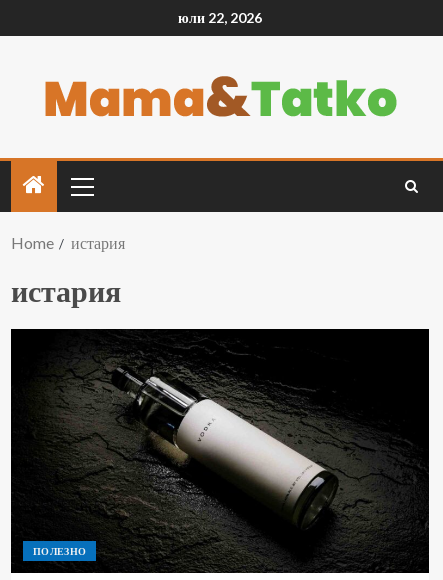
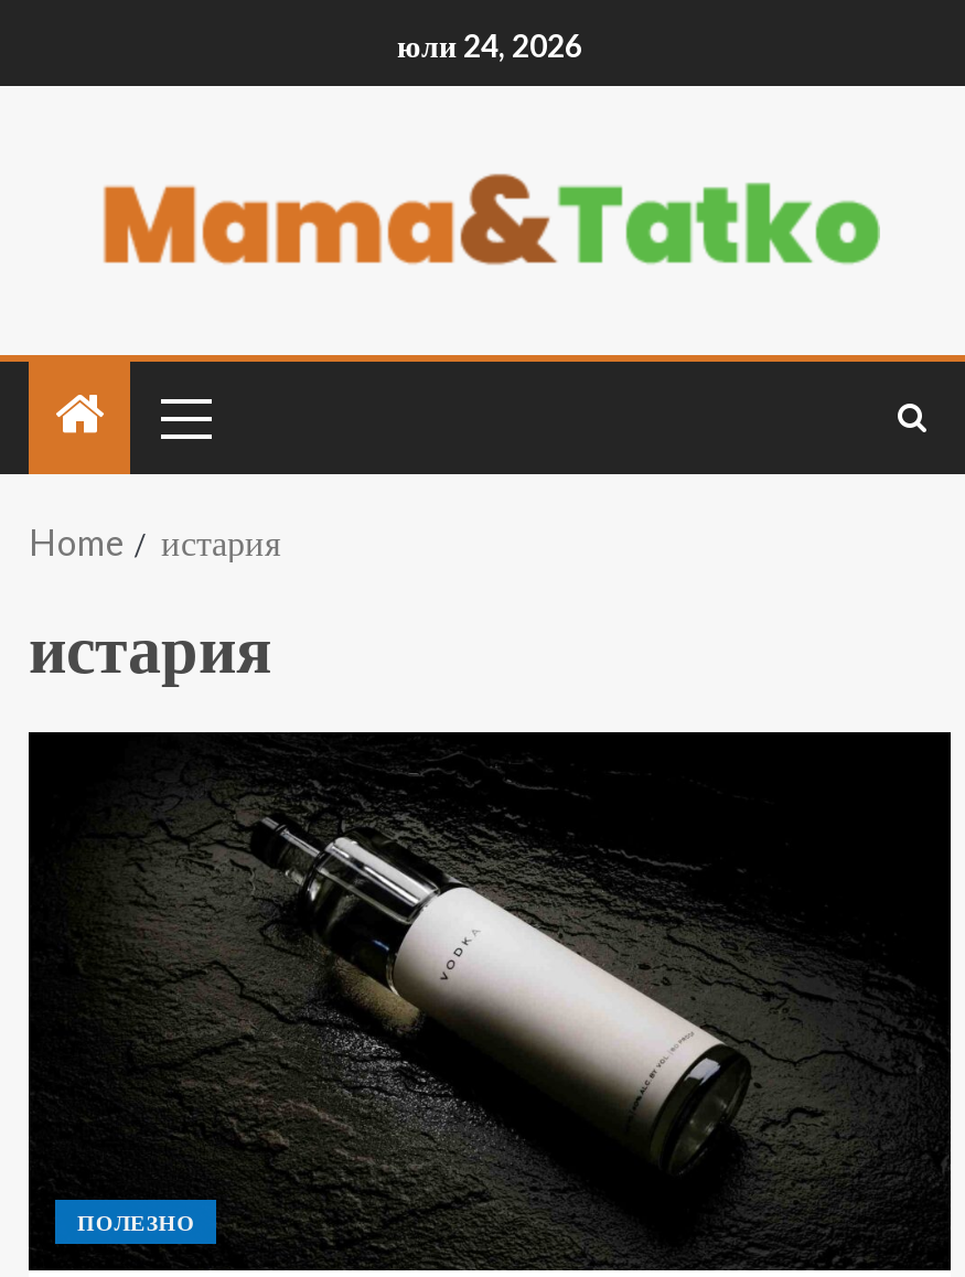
[178,9,262,26] юли 22, 2026 -> [397,26,582,64] юли 24, 2026

